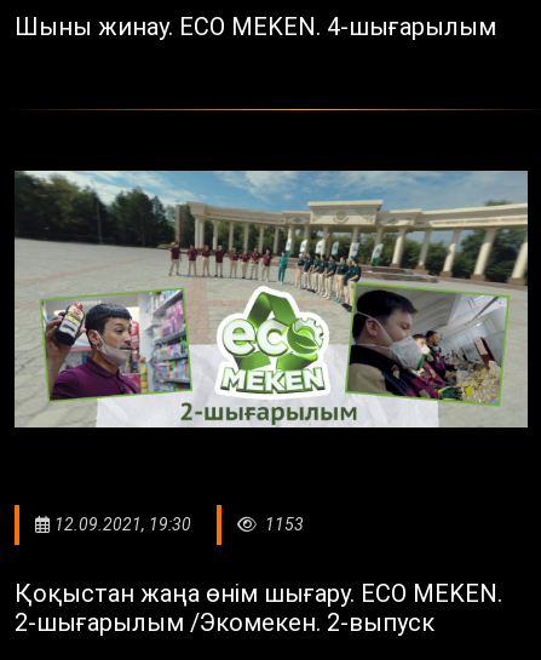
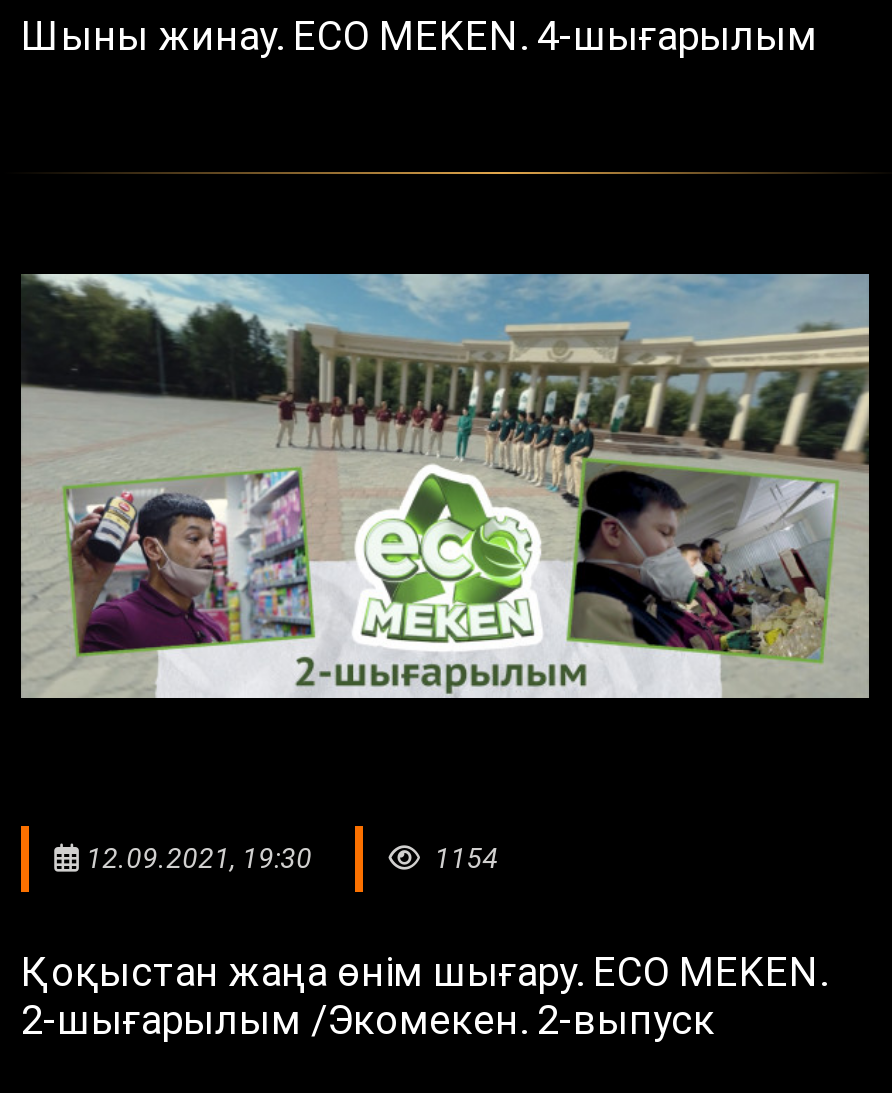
[261,515,304,534] 1153 -> [429,843,499,875] 1154

